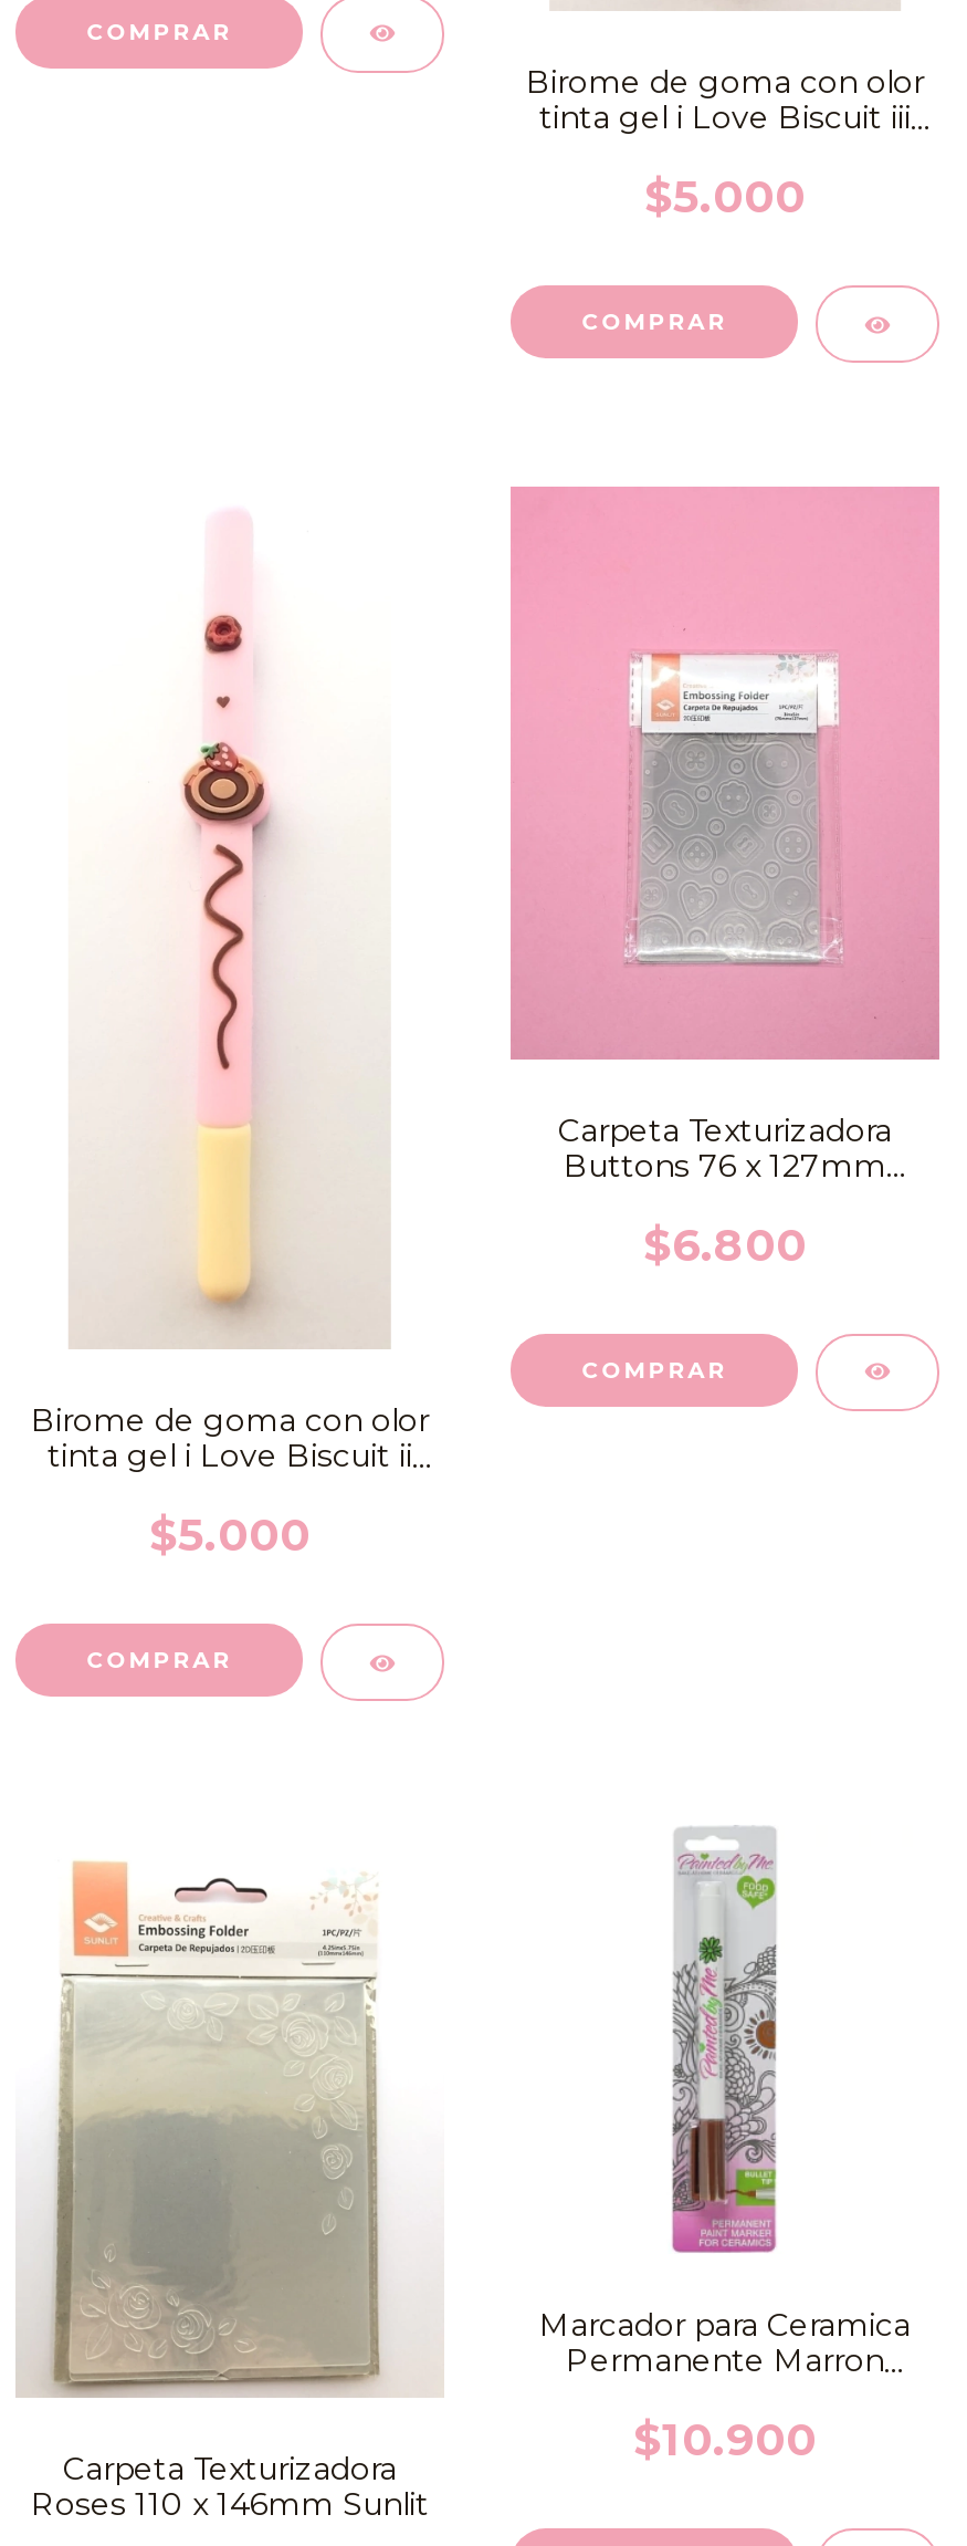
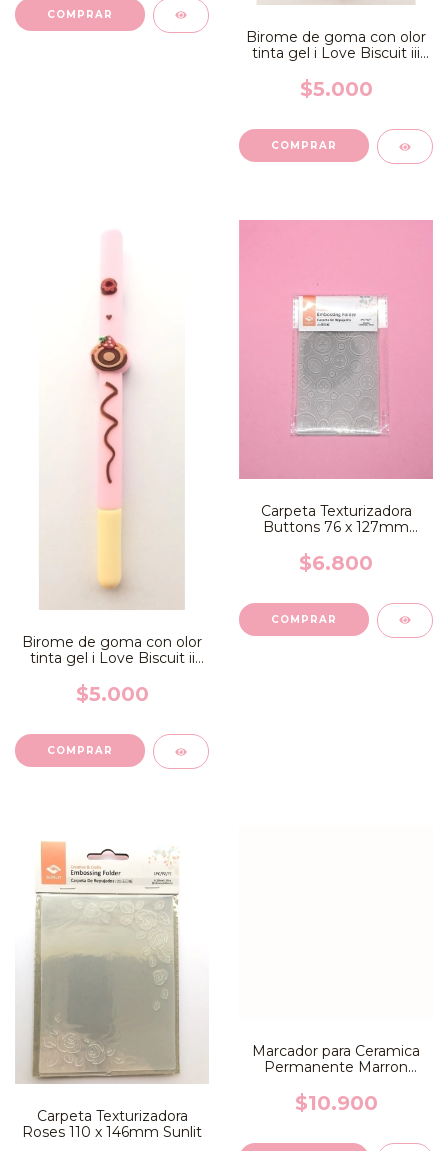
[670,1825,778,2256] [image] -> none

